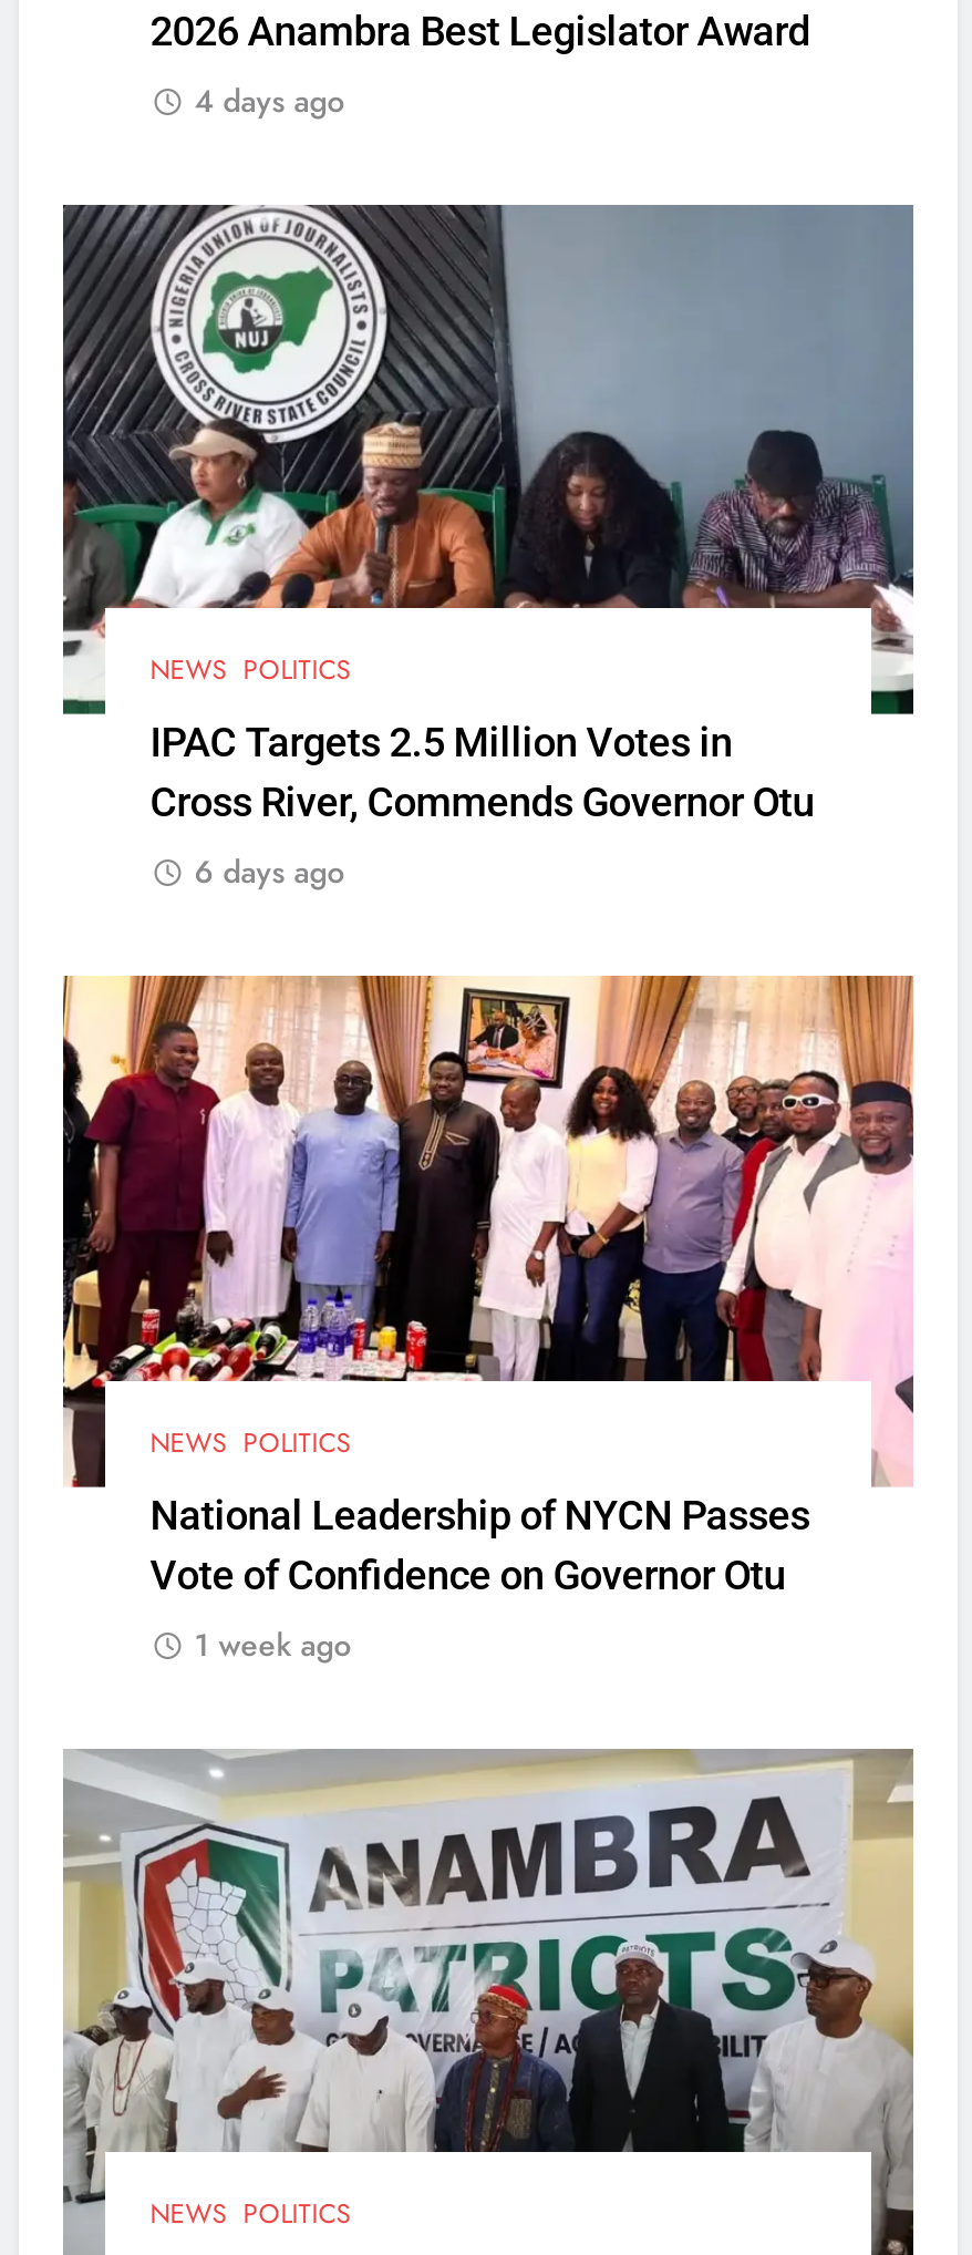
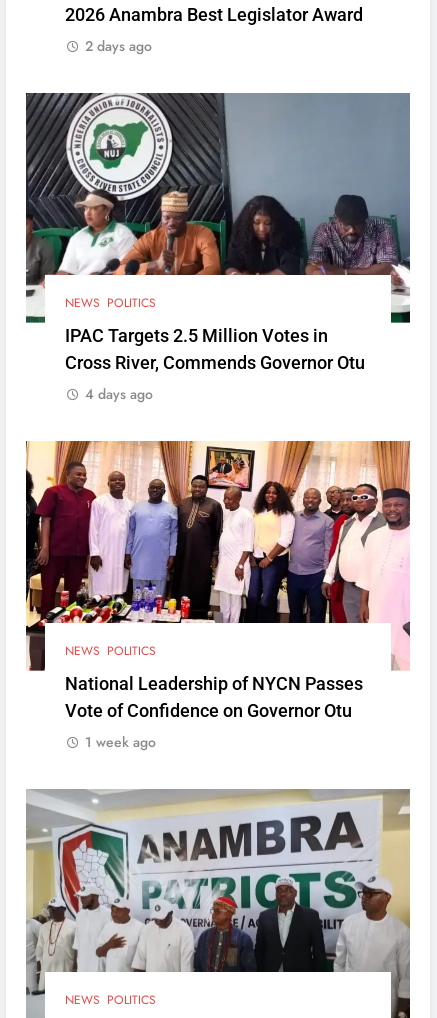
[194,79,345,123] 4 days ago -> [85,35,152,55] 2 days ago
[194,850,345,895] 6 days ago -> [85,384,153,404] 4 days ago

